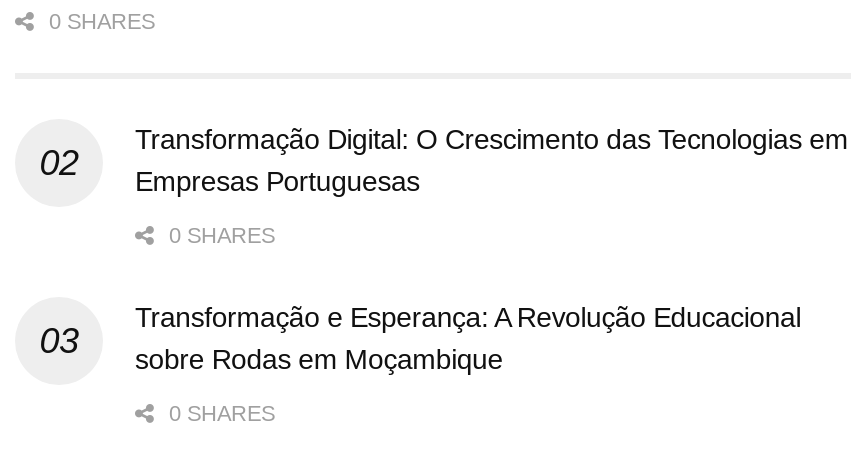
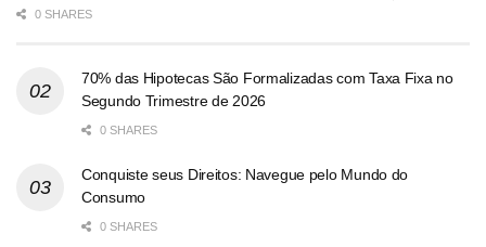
[135,124,848,198] Transformação Digital: O Crescimento das Tecnologias em | Empresas Portuguesas -> [81,70,453,110] 70% das Hipotecas São Formalizadas com Taxa Fixa no | Segundo Trimestre de 2026
[135,302,801,376] Transformação e Esperança: A Revolução Educacional | sobre Rodas em Moçambique -> [81,166,408,206] Conquiste seus Direitos: Navegue pelo Mundo do | Consumo

